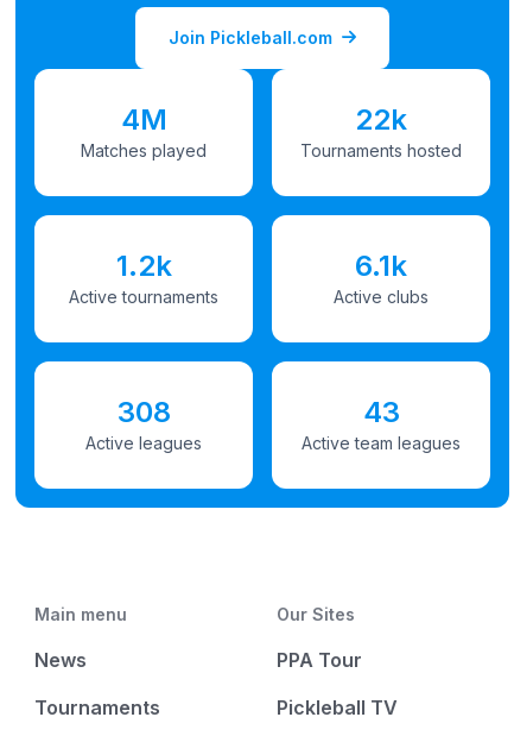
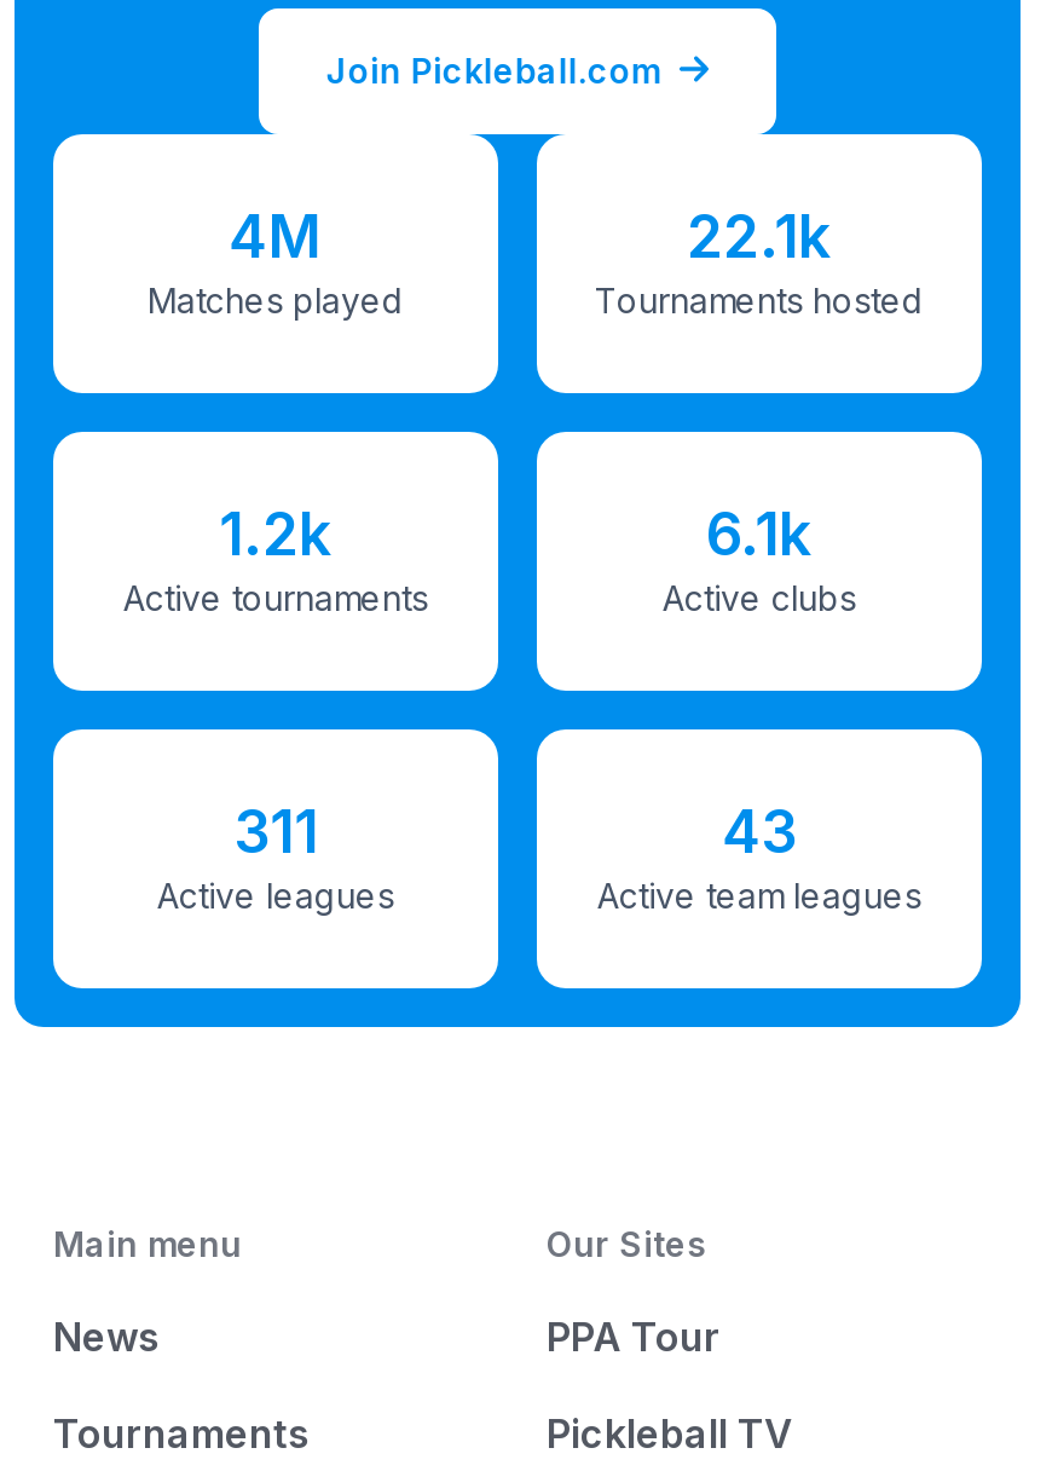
[355,102,407,137] 22k -> [687,203,832,273] 22.1k
[117,395,170,429] 308 -> [233,798,318,868] 311

